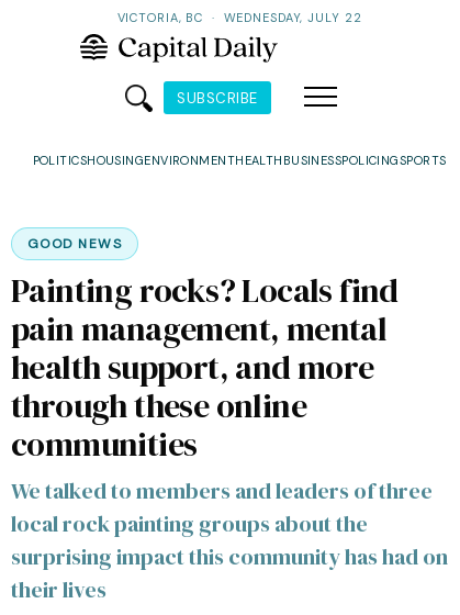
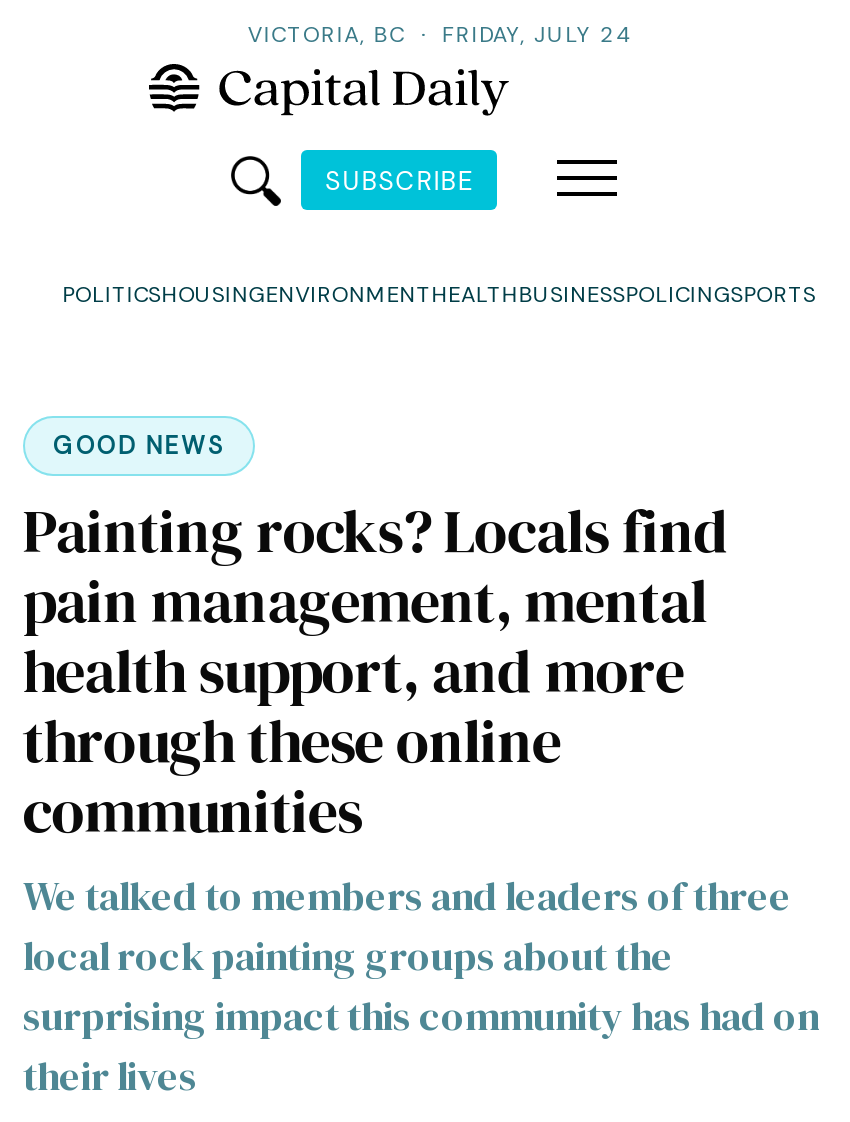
[117,10,362,25] VICTORIA, BC · WEDNESDAY, JULY 22 -> [248,20,630,48] VICTORIA, BC · FRIDAY, JULY 24

